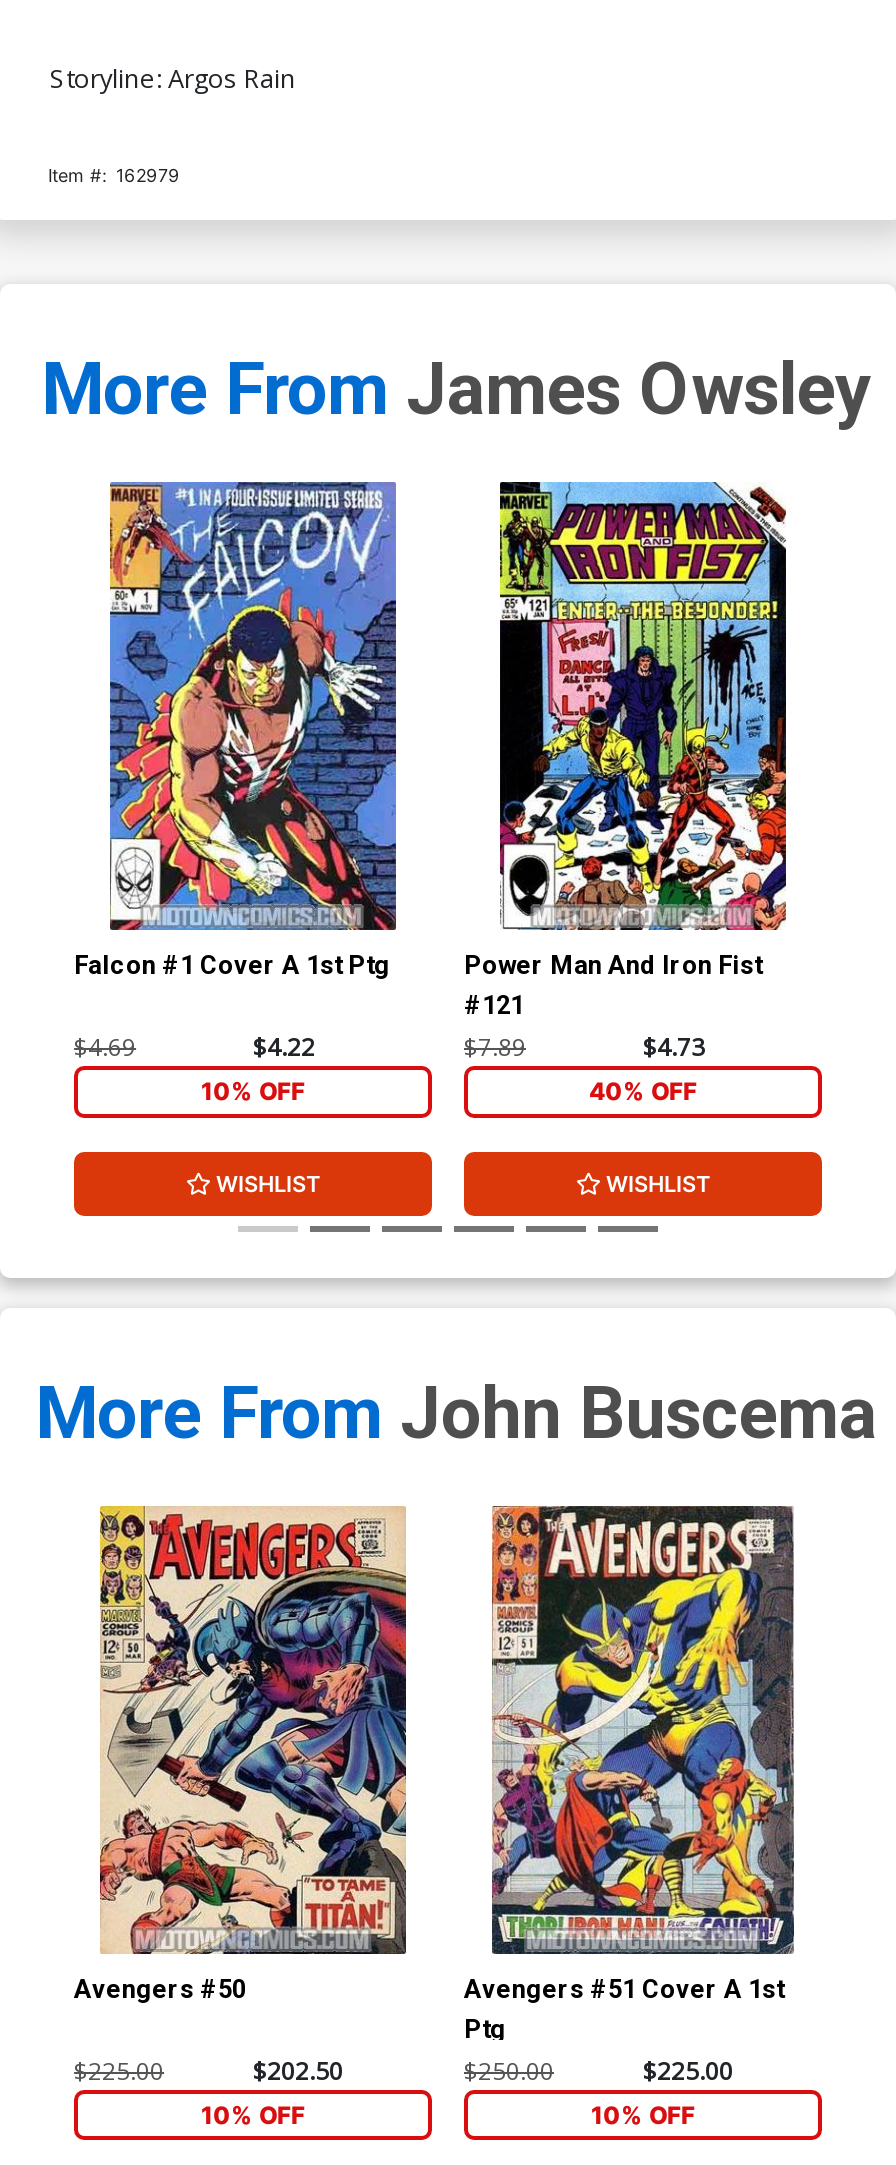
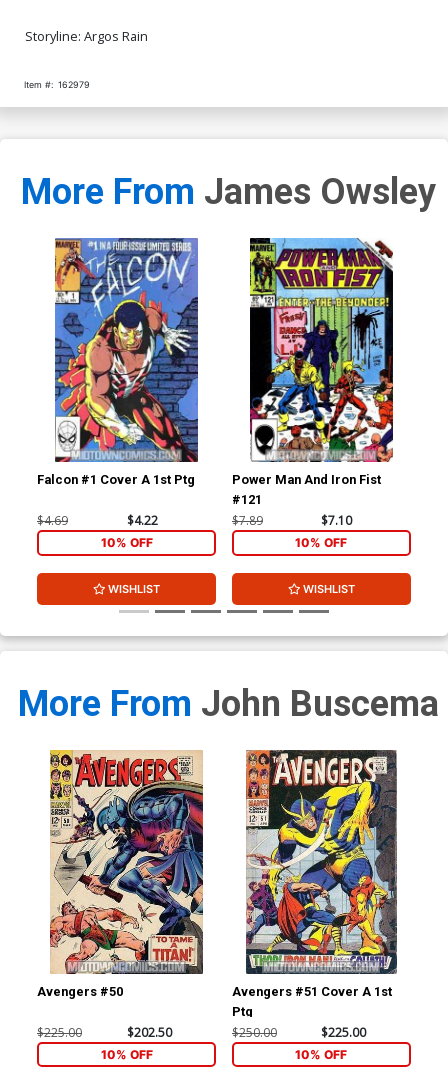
[643,1031,705,1065] $4.73 -> [321,512,352,529] $7.10
[589,1076,697,1106] 40% OFF -> [295,535,347,550] 10% OFF

